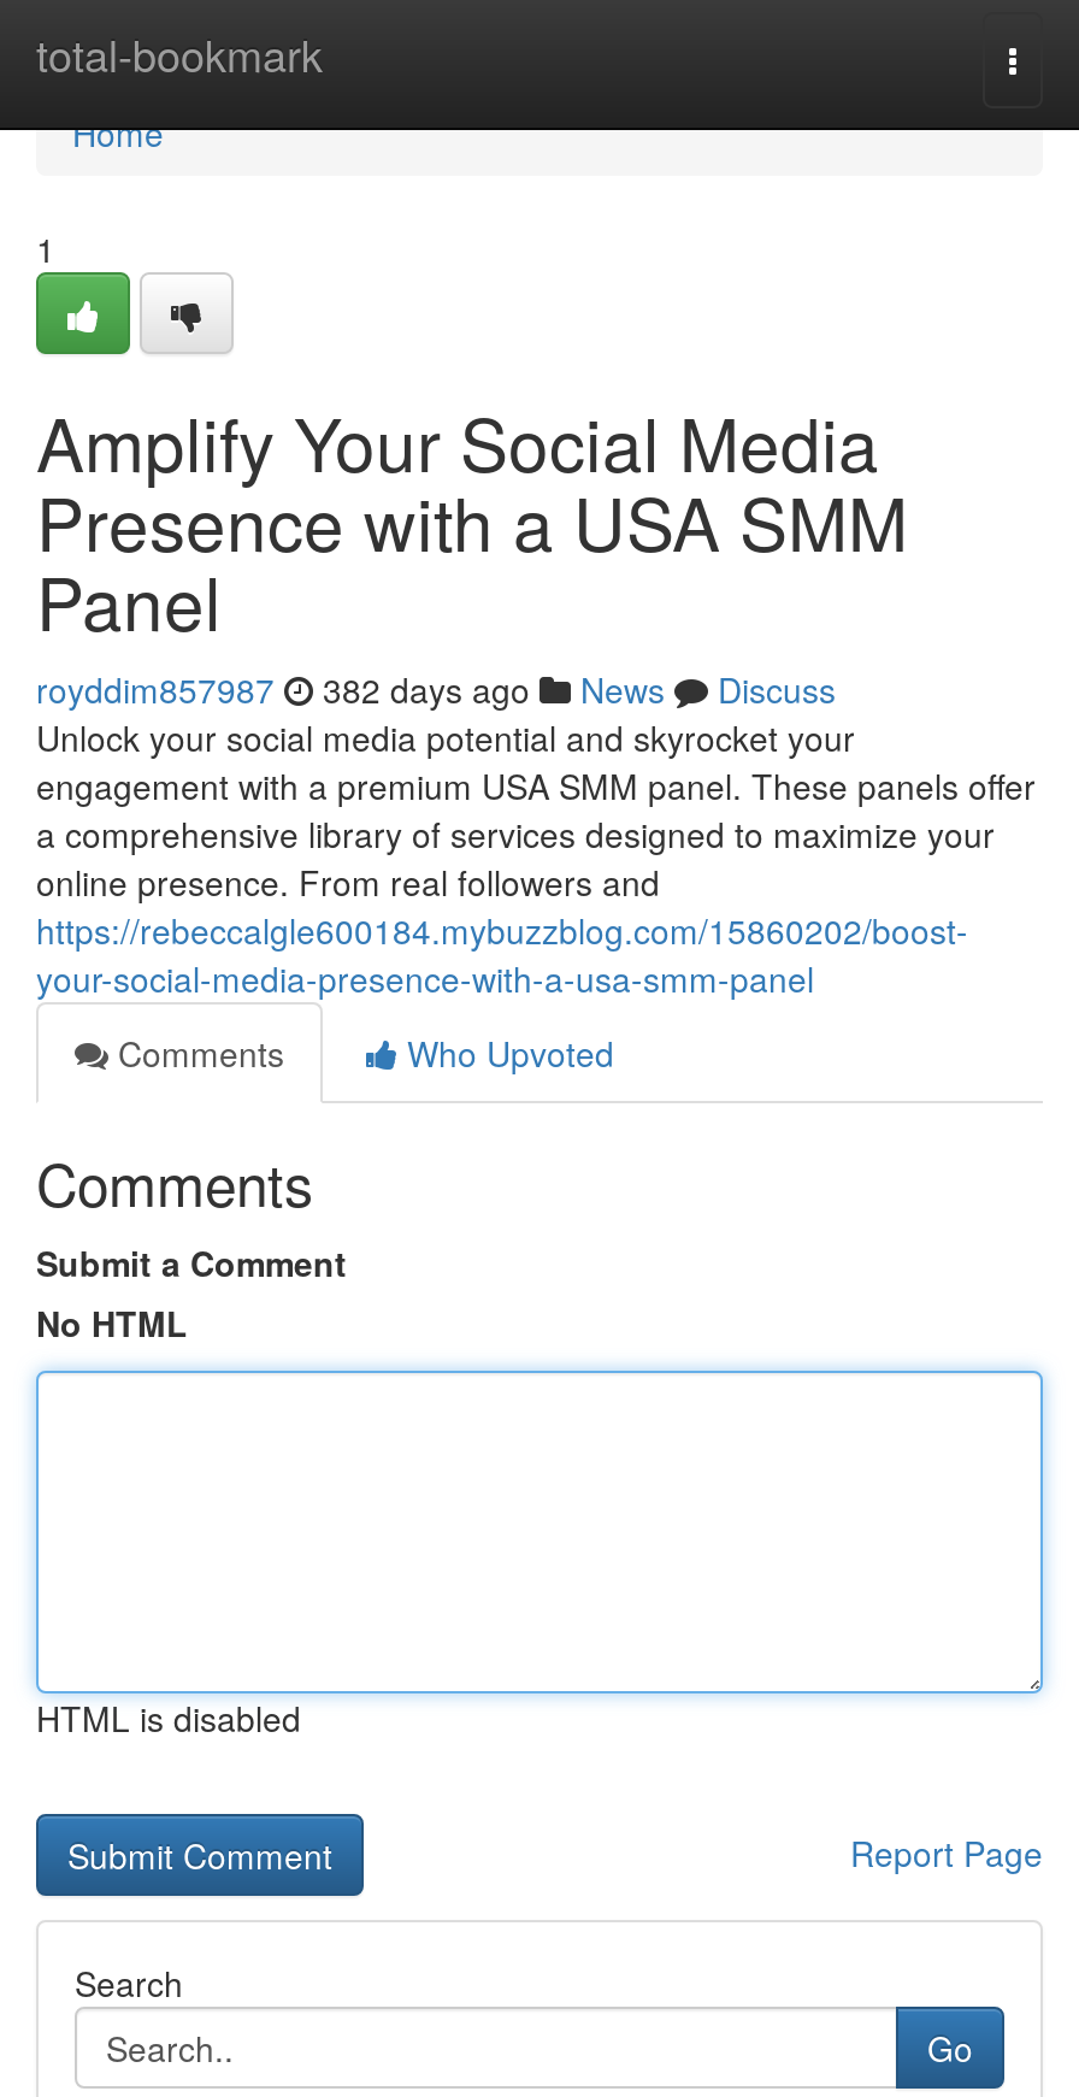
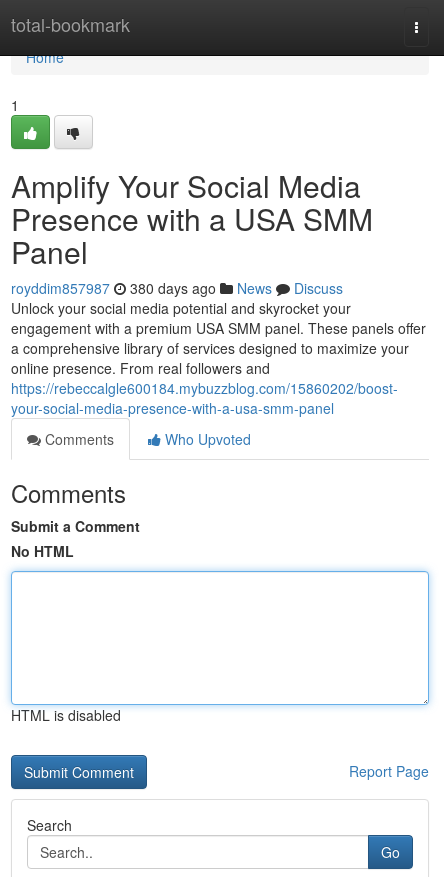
[36,665,836,713] royddim857987 382 days ago News Discuss -> [11,278,343,298] royddim857987 380 days ago News Discuss

